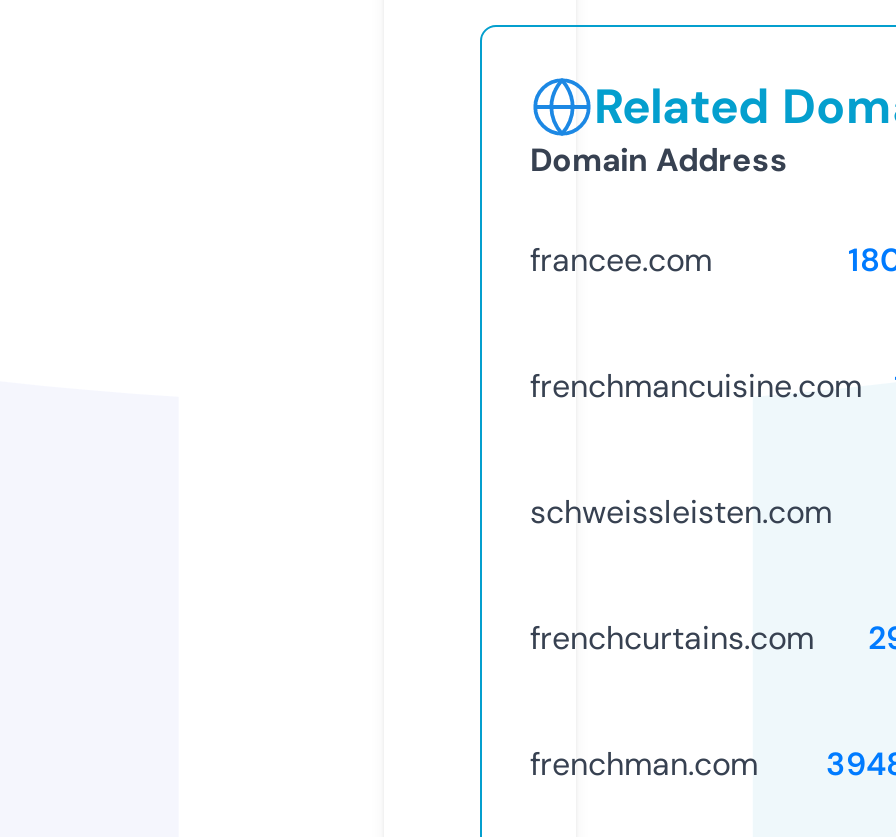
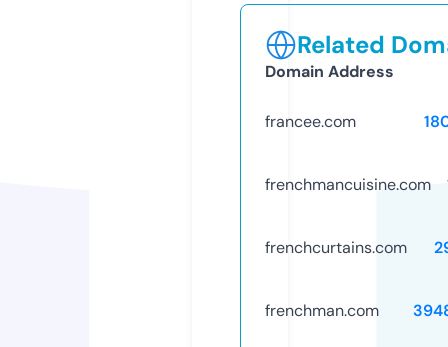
[530,491,832,533] schweissleisten.com -> none

